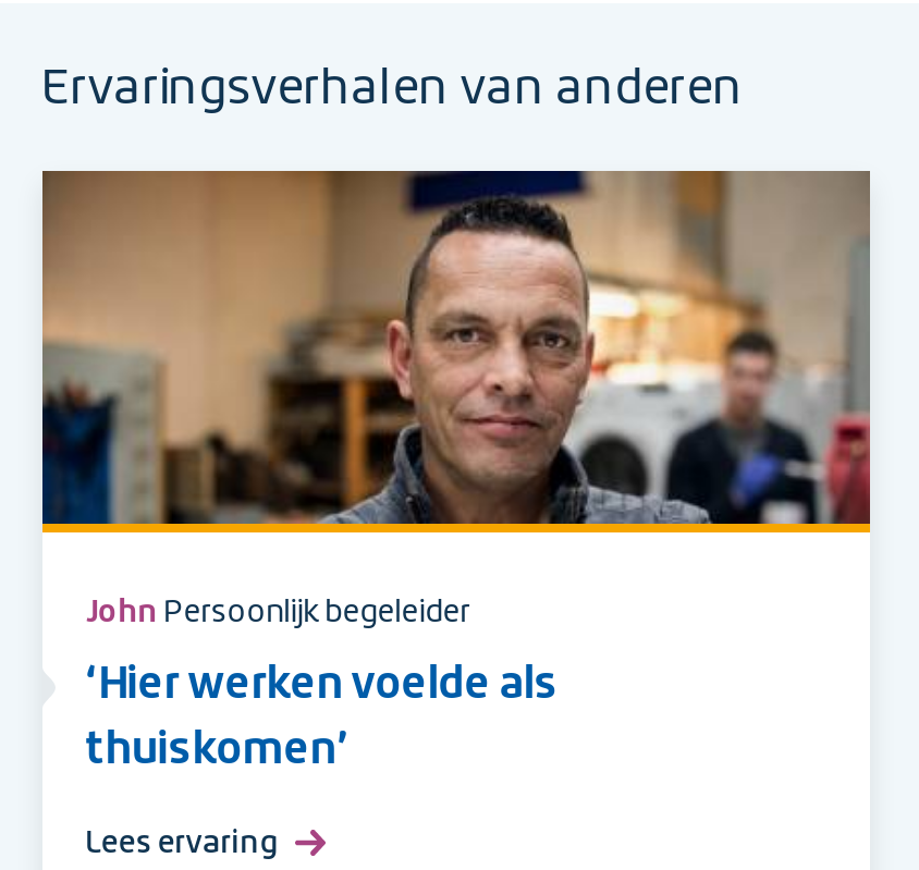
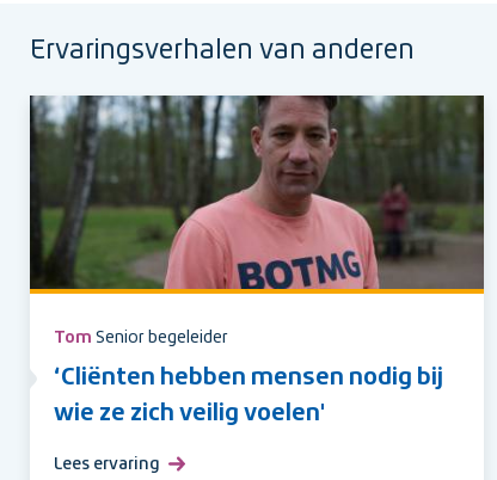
[40,169,870,629] [image] | John Persoonlijk begeleider -> [29,94,485,347] [image] | Tom Senior begeleider
[85,666,558,707] ‘Hier werken voelde als -> [53,367,443,389] ‘Cliënten hebben mensen nodig bij
[85,731,349,772] thuiskomen’ -> [53,403,324,425] wie ze zich veilig voelen'

